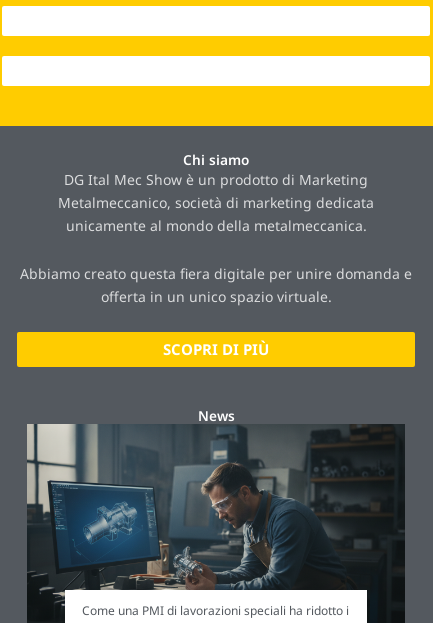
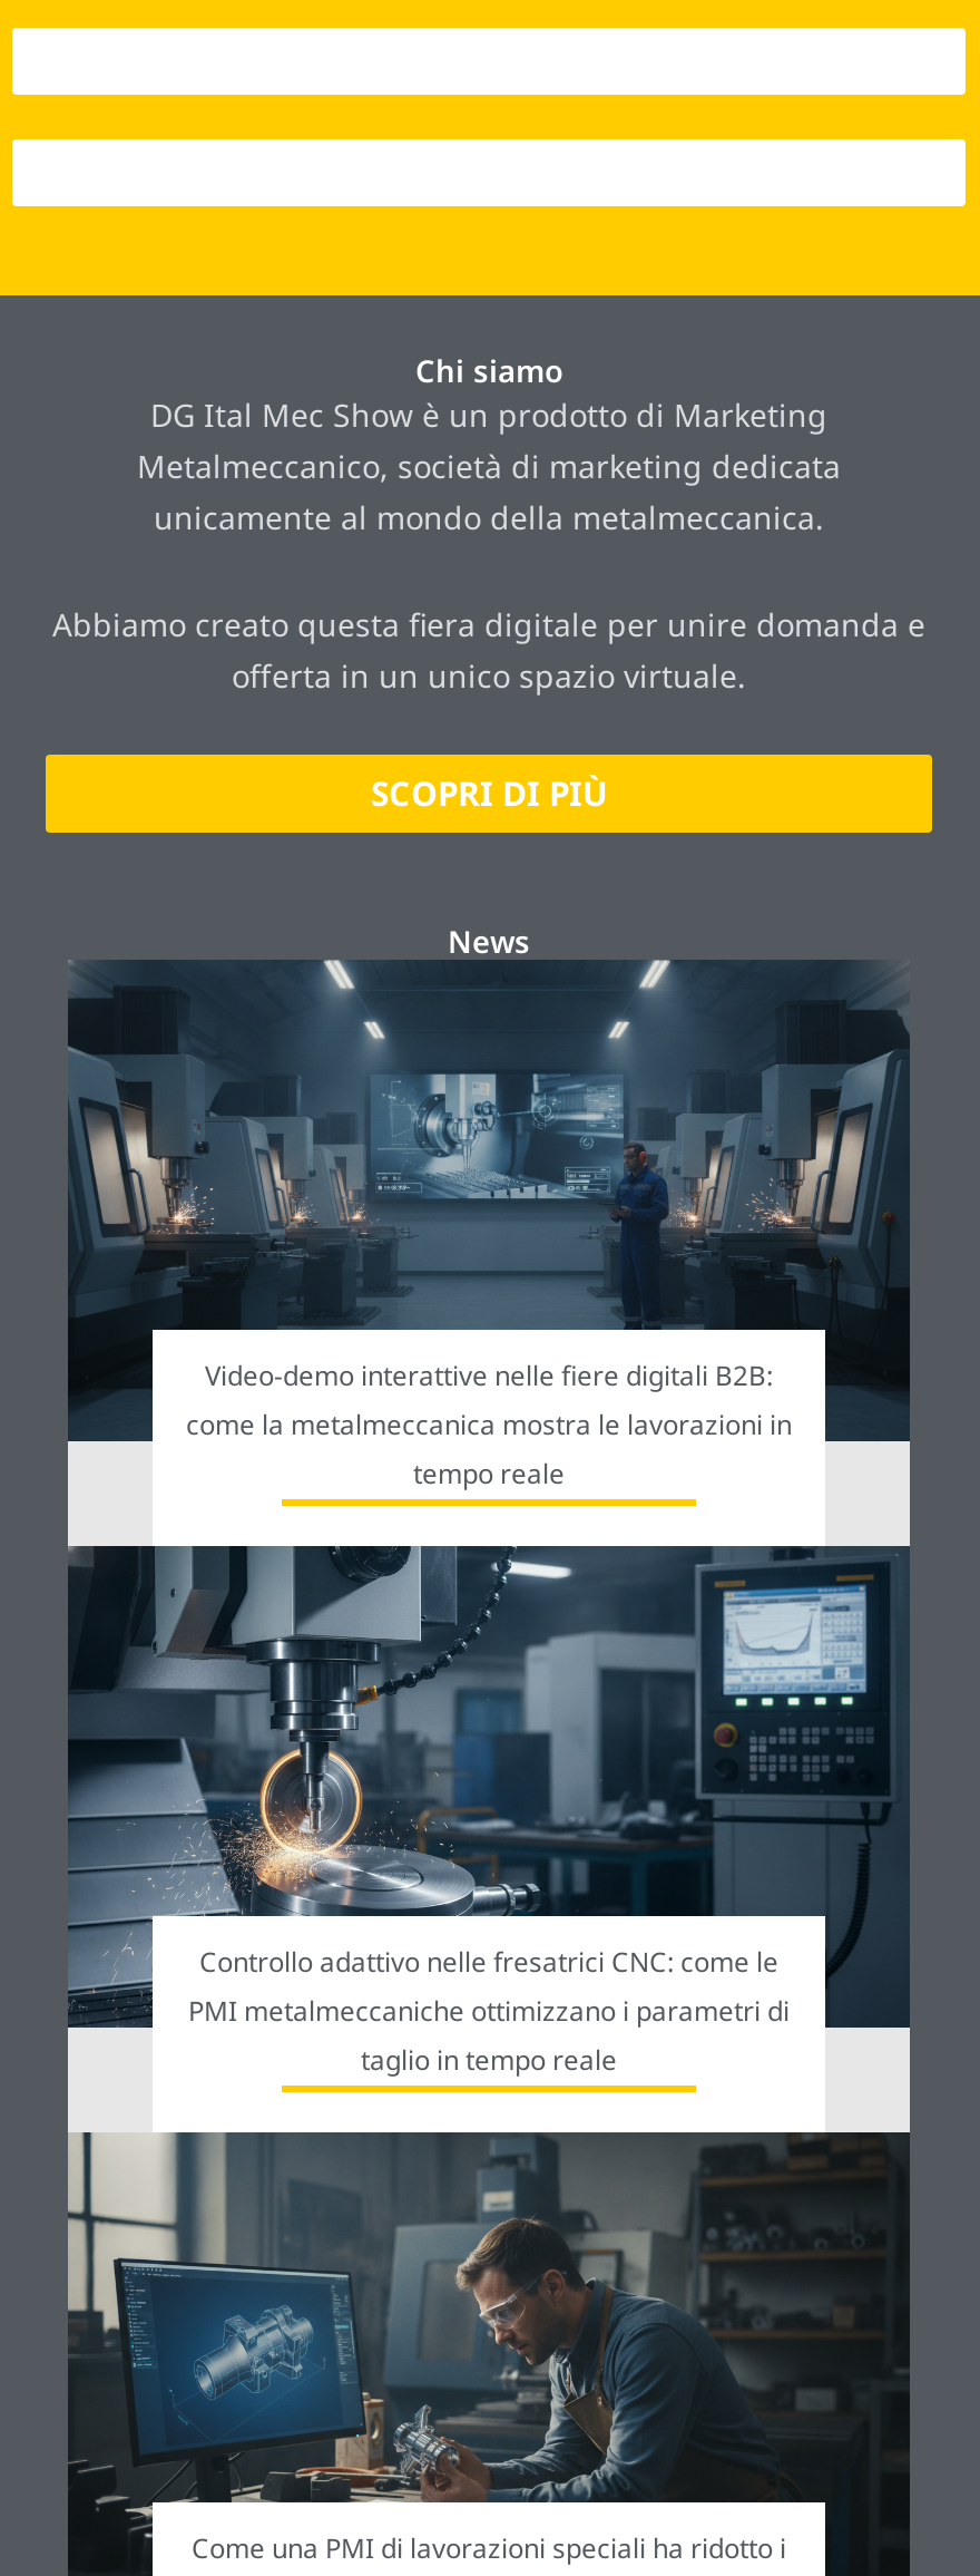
none -> [66,1388,912,2135] [image] | Controllo adattivo nelle fresatrici CNC: come le | PMI metalmeccaniche ottimizzano i parametri di | taglio in tempo reale
none -> [68,960,908,1493] [image] | Video-demo interattive nelle fiere digitali B2B: | come la metalmeccanica mostra le lavorazioni in | tempo reale

